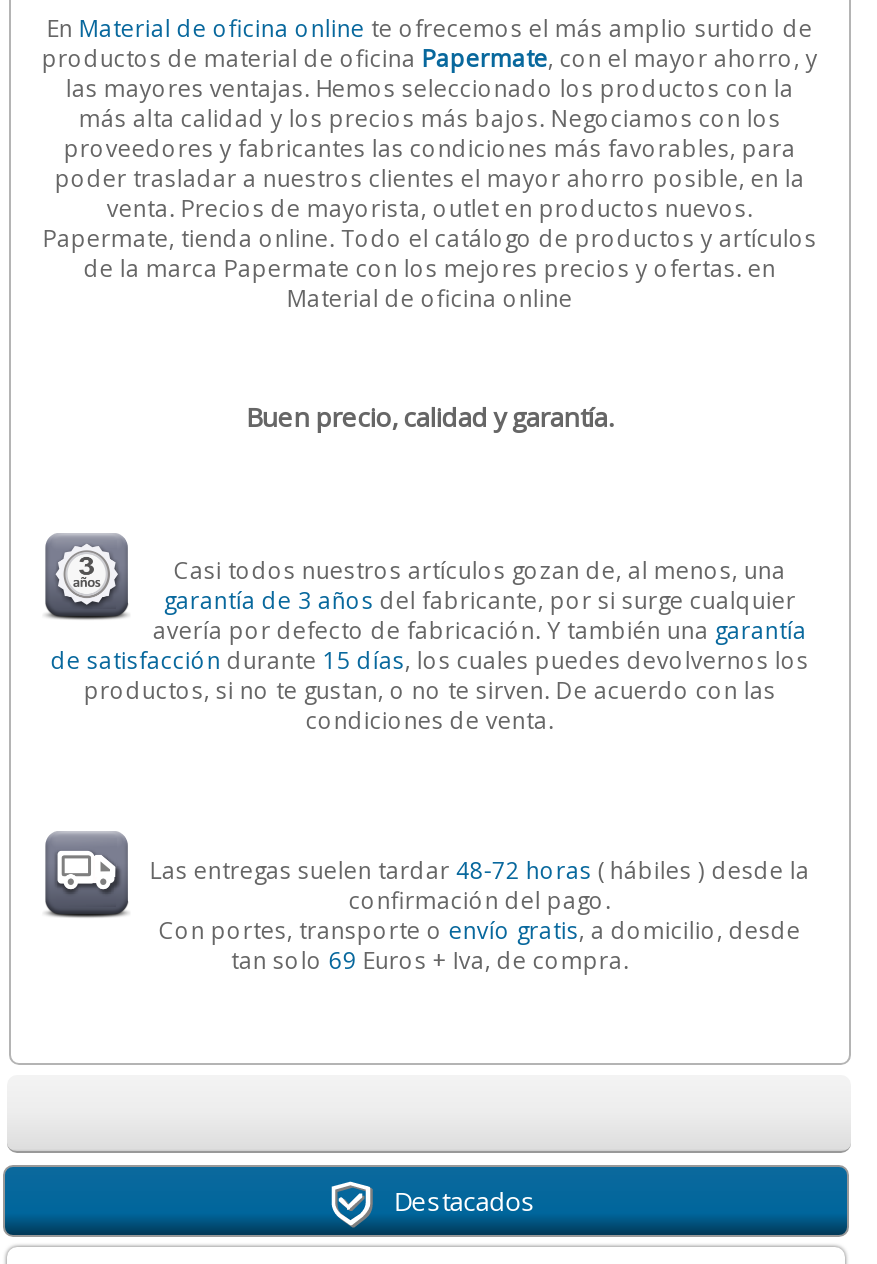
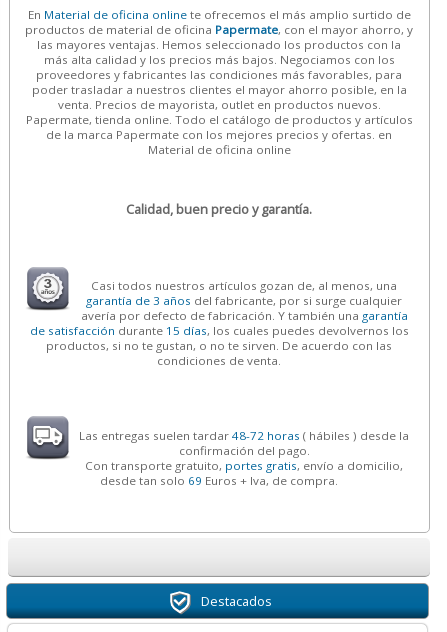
[246,398,614,434] Buen precio, calidad y garantía. -> [126,200,312,218] Calidad, buen precio y garantía.
[159,914,801,974] Con portes, transporte o envío gratis, a domicilio, desde | tan solo 69Euros + Iva, de compra. -> [85,458,403,488] Con transporte gratuito, portes gratis, envío a domicilio, | desde tan solo 69Euros + Iva, de compra.

